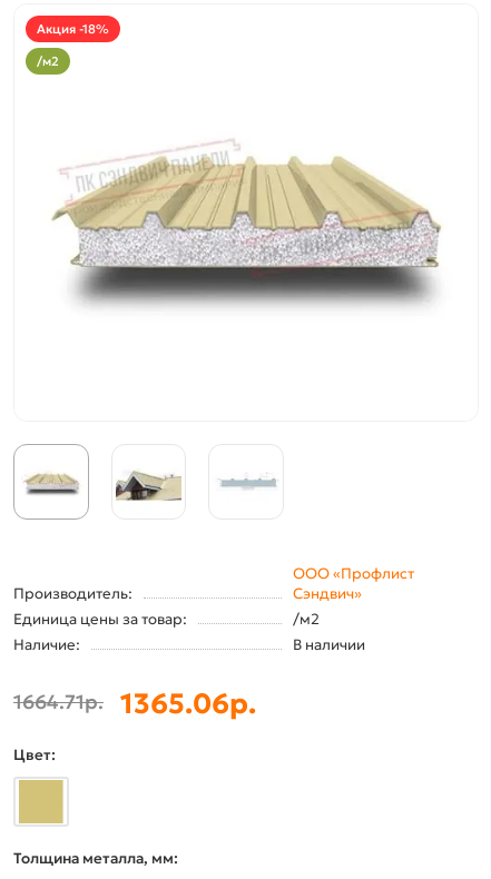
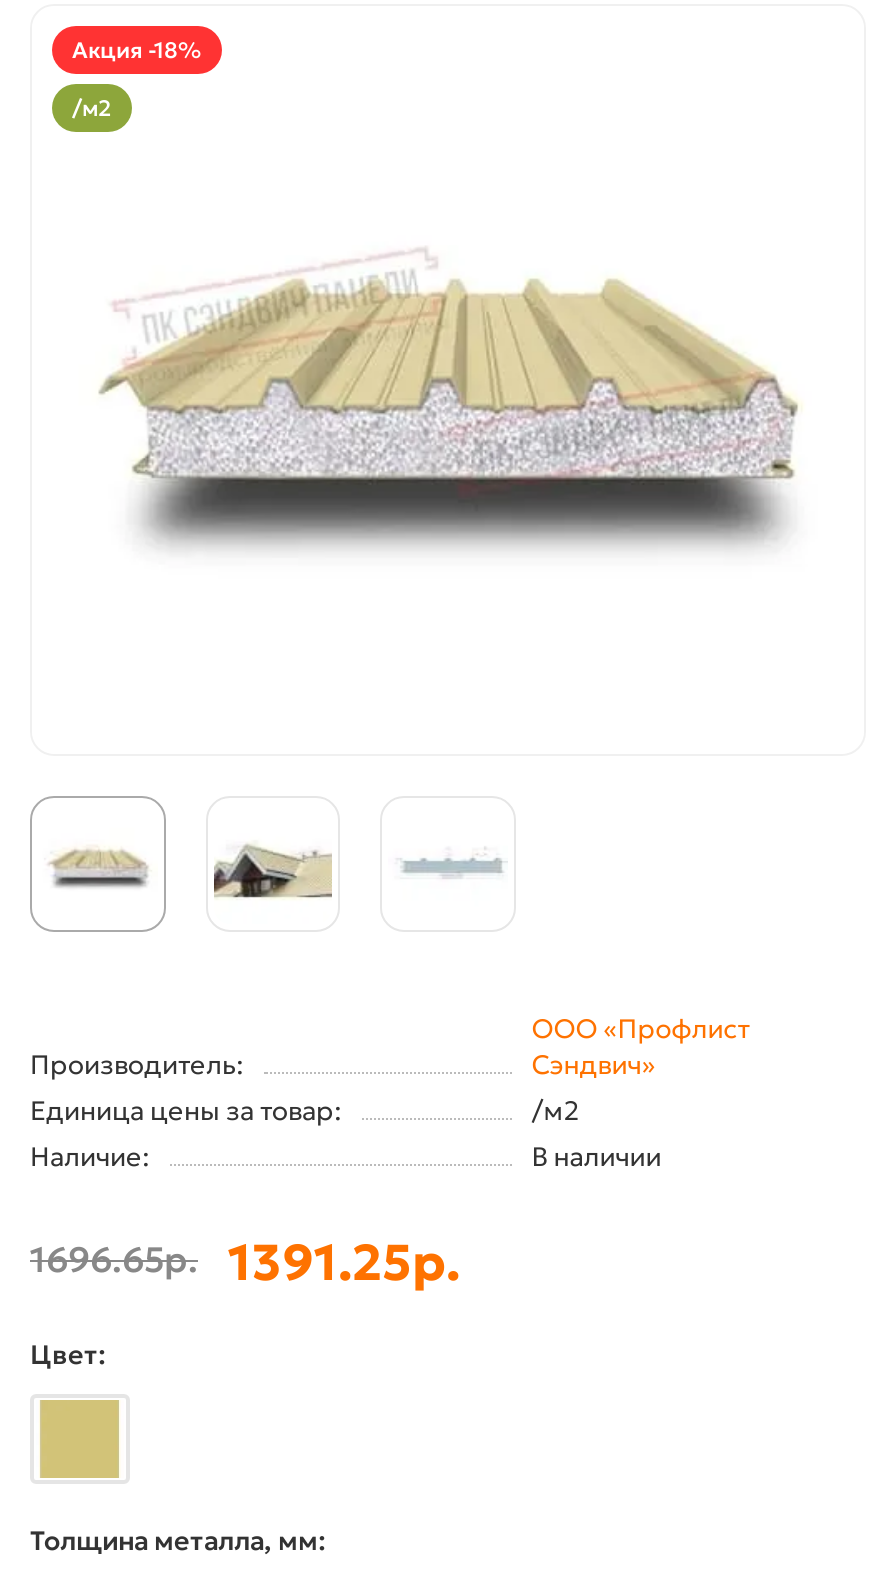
[13,685,256,721] 1664.71р. | 1365.06р. -> [30,1230,460,1294] 1696.65р. | 1391.25р.

